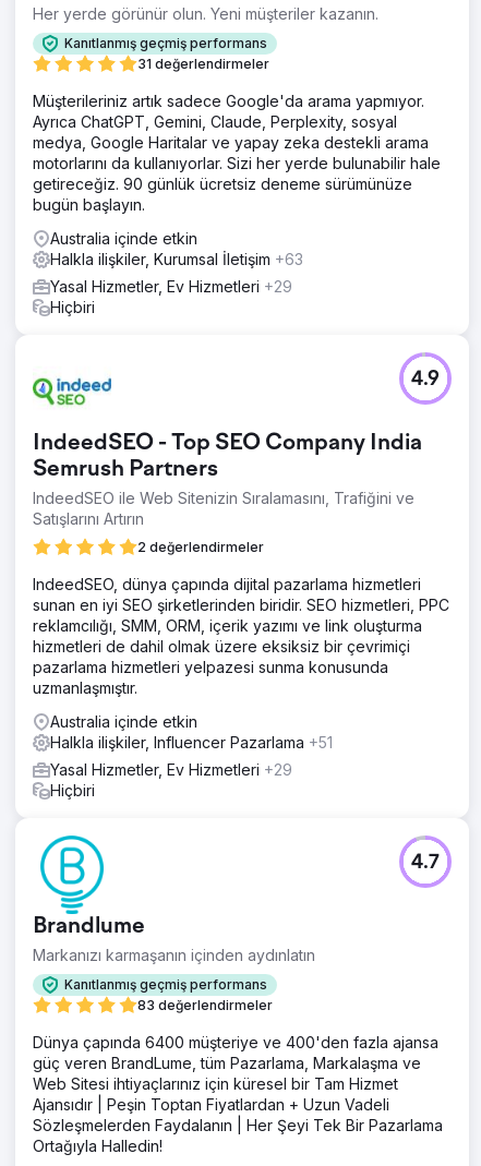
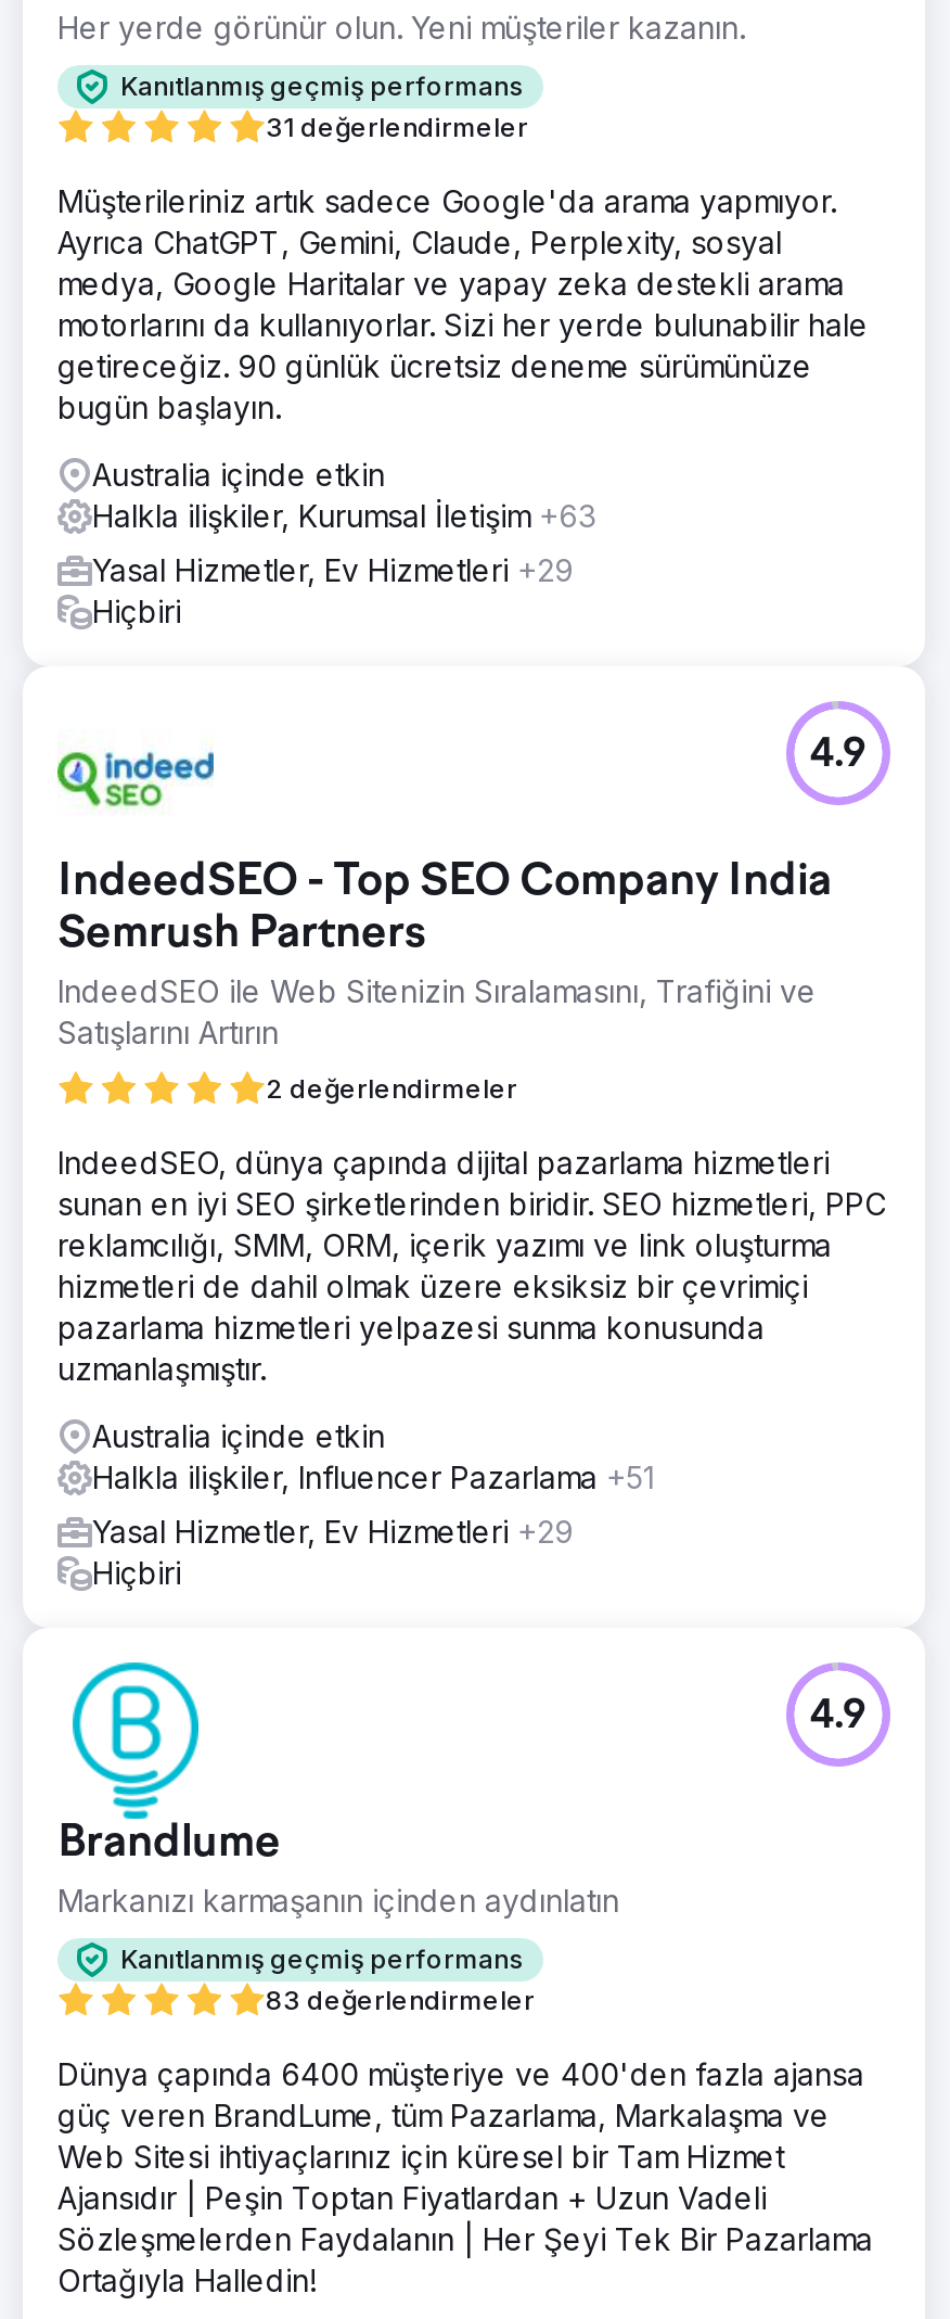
[411,853,440,873] 4.7 -> [810,1696,866,1738] 4.9

